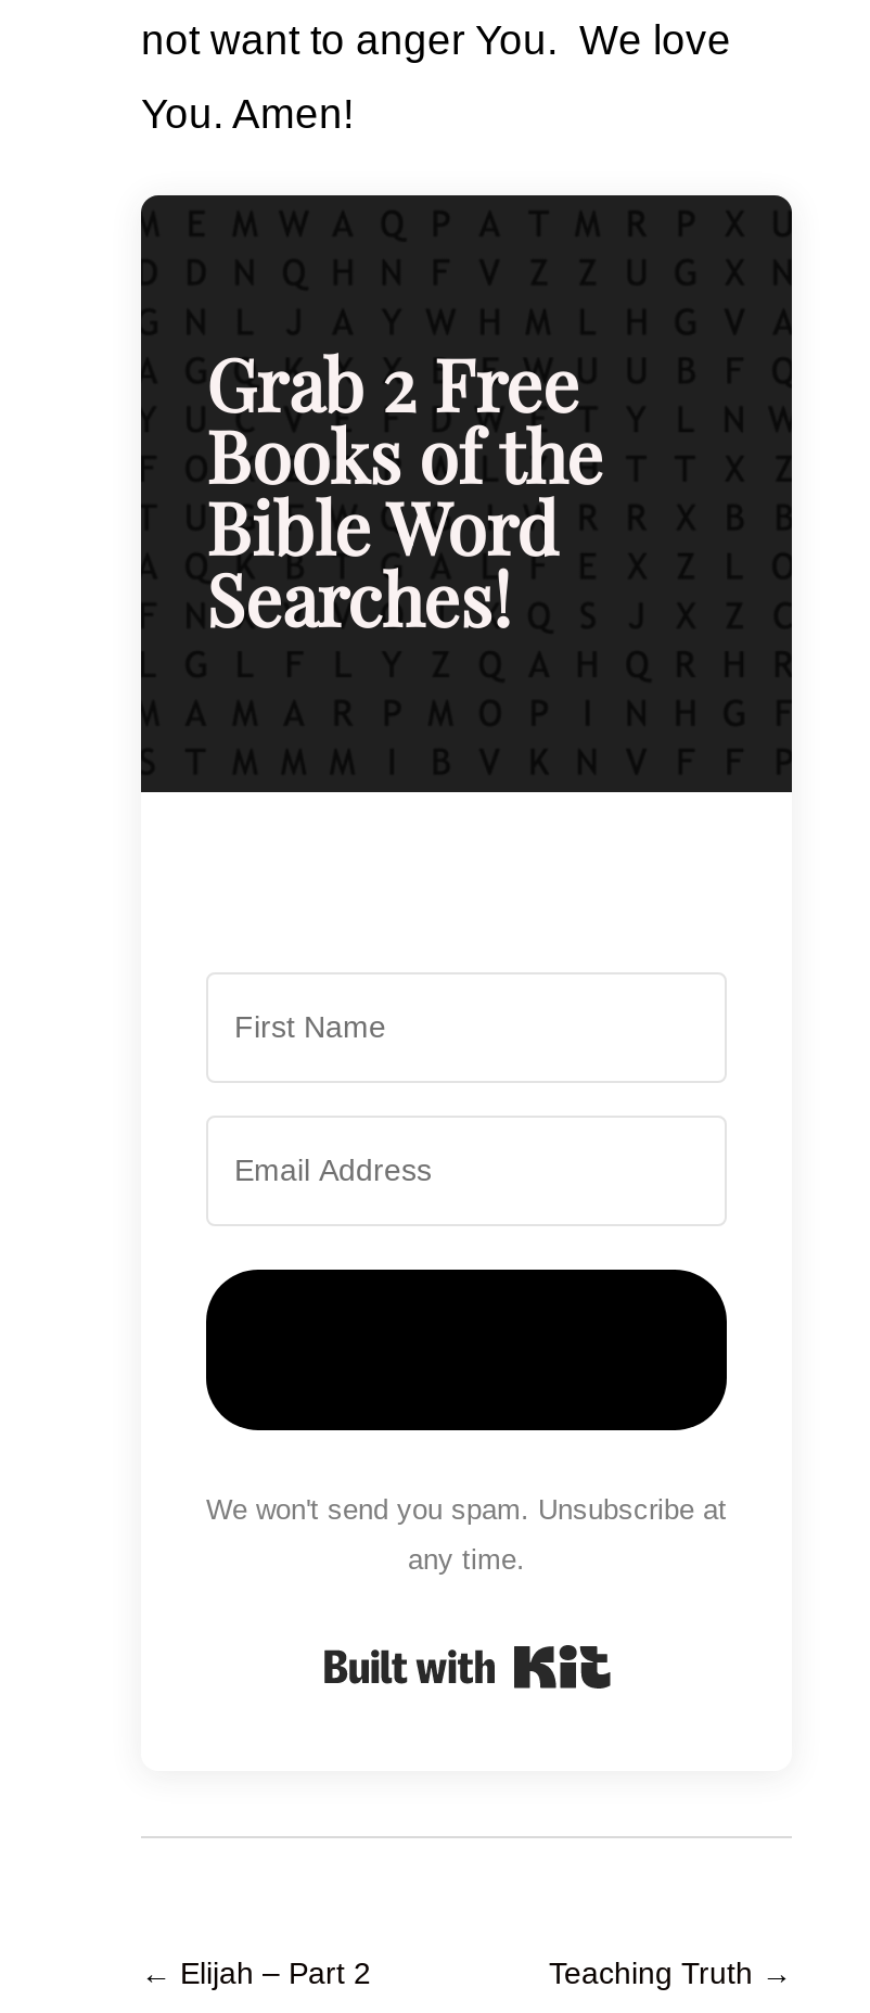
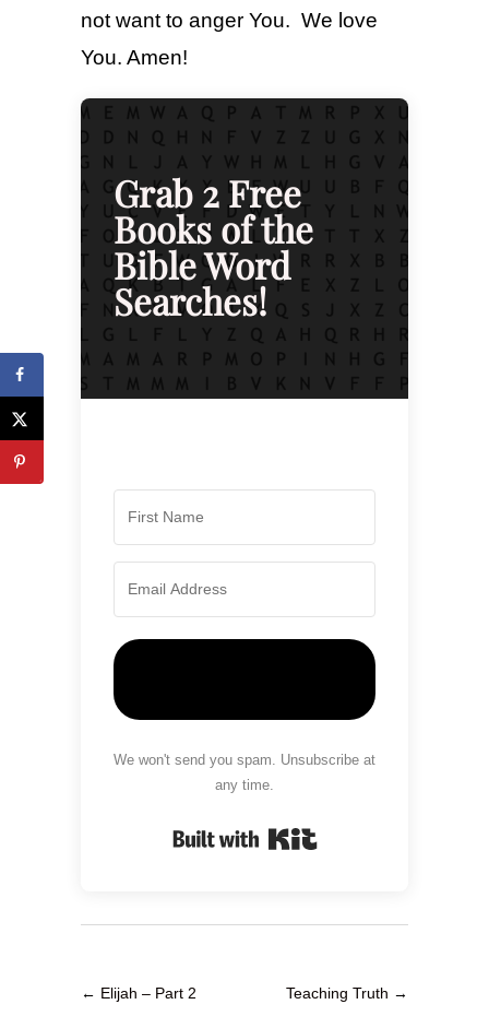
none -> [3,352,45,485] [image]

